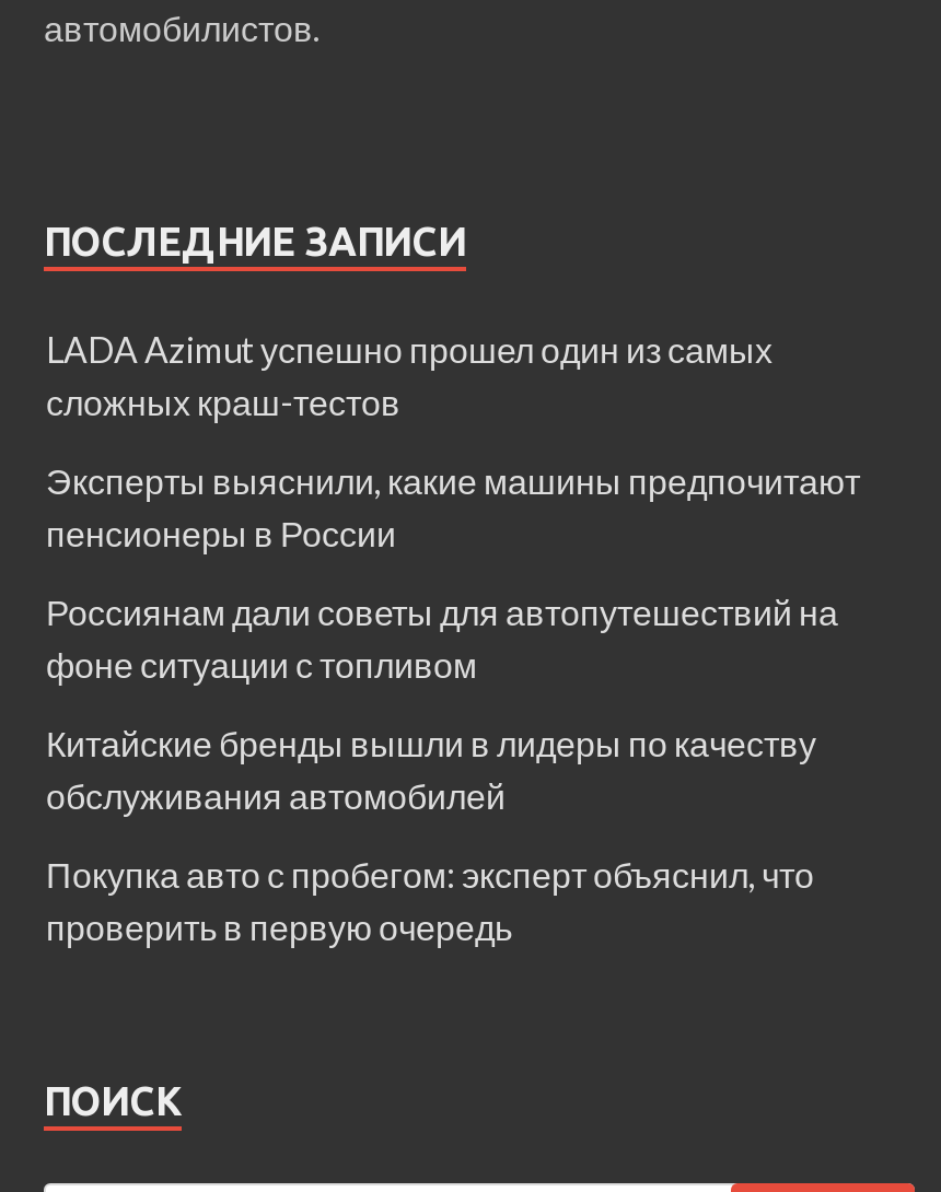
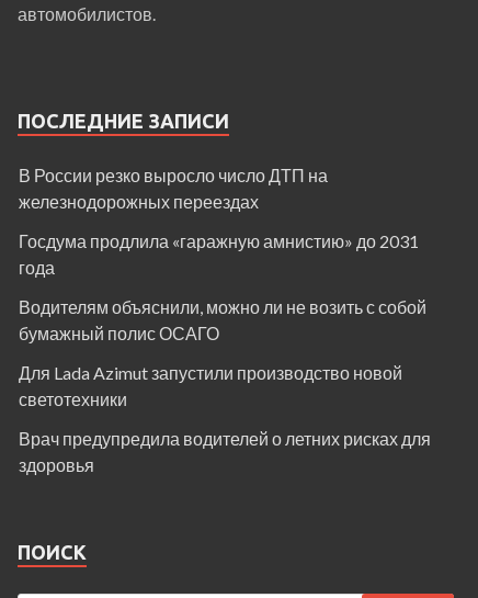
[46,328,772,422] LADA Azimut успешно прошел один из самых | сложных краш-тестов -> [19,164,328,212] В России резко выросло число ДТП на | железнодорожных переездах
[46,459,860,553] Эксперты выяснили, какие машины предпочитают | пенсионеры в России -> [19,230,419,277] Госдума продлила «гаражную амнистию» до 2031 | года
[46,590,838,684] Россиянам дали советы для автопутешествий на | фоне ситуации с топливом -> [19,296,426,343] Водителям объяснили, можно ли не возить с собой | бумажный полис ОСАГО
[46,722,816,816] Китайские бренды вышли в лидеры по качеству | обслуживания автомобилей -> [19,362,402,409] Для Lada Azimut запустили производство новой | светотехники
[46,853,814,947] Покупка авто с пробегом: эксперт объяснил, что | проверить в первую очередь -> [19,428,431,475] Врач предупредила водителей о летних рисках для | здоровья

